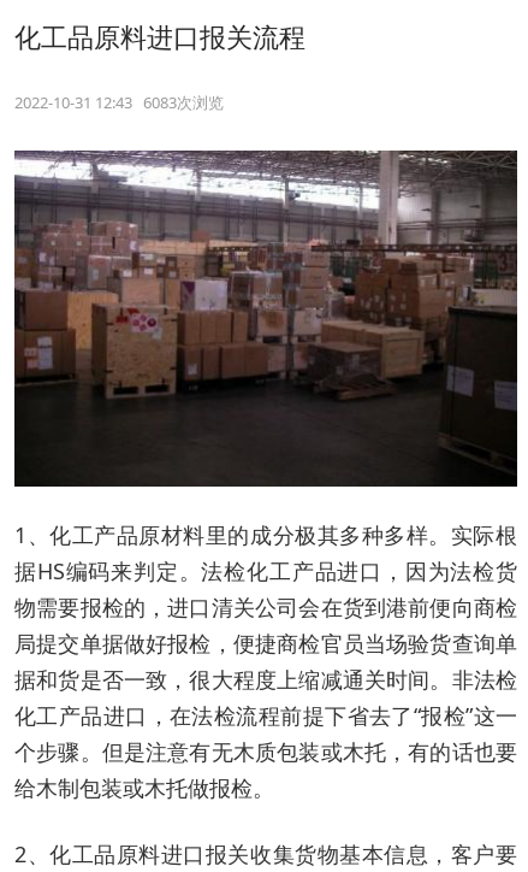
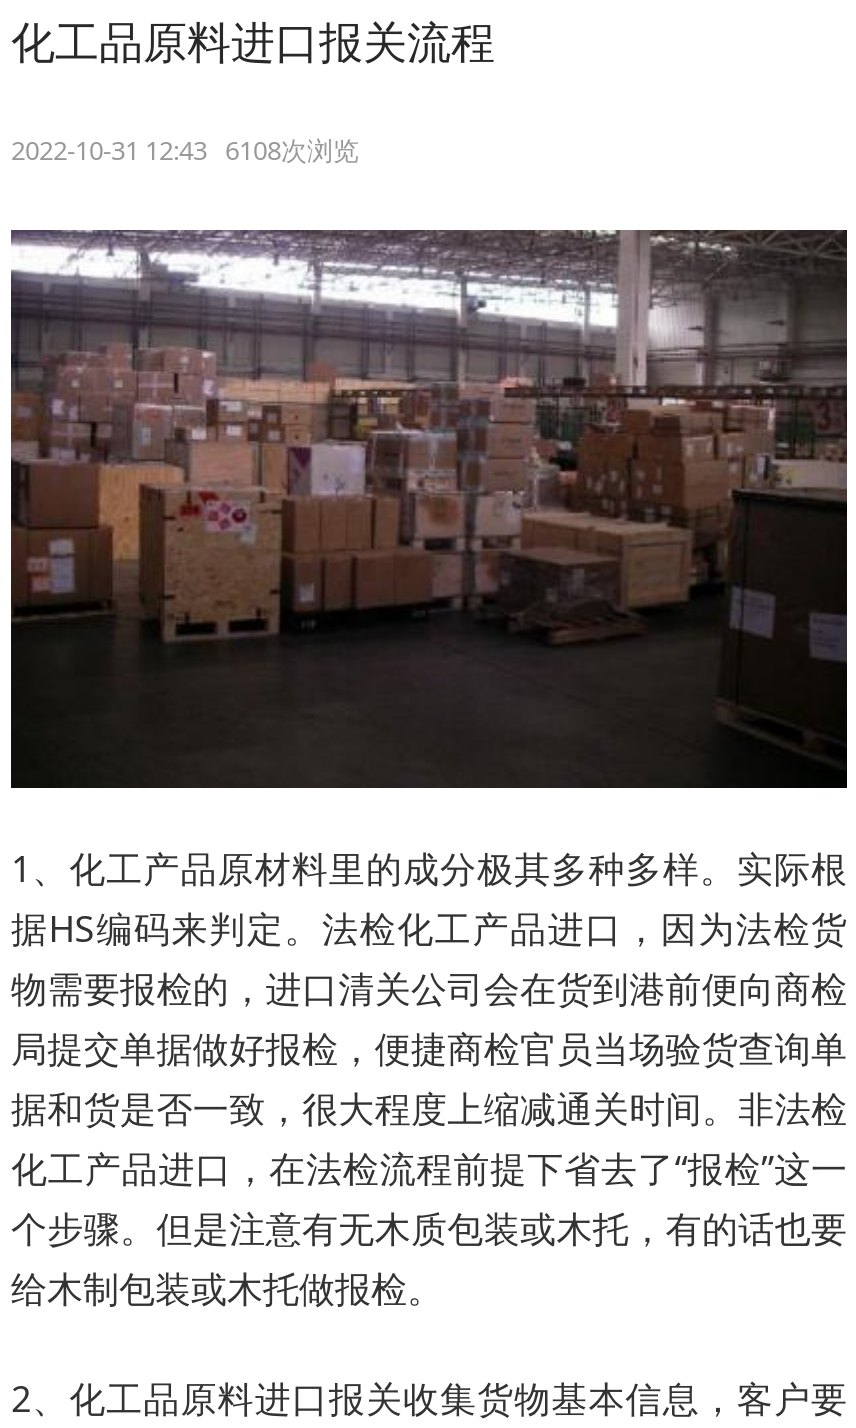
[14,92,224,113] 2022-10-31 12:43 6083次浏览 -> [11,132,359,168] 2022-10-31 12:43 6108次浏览

